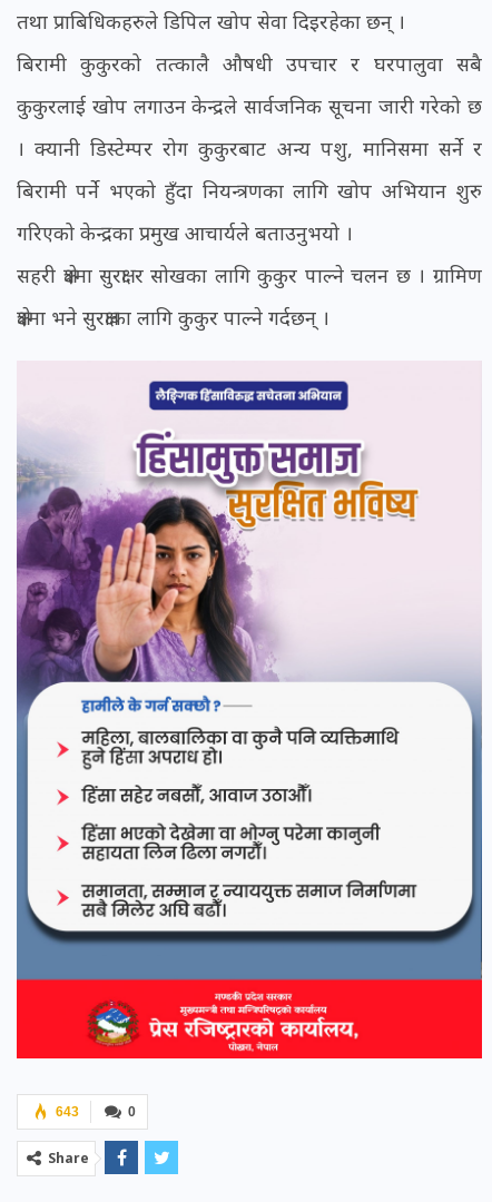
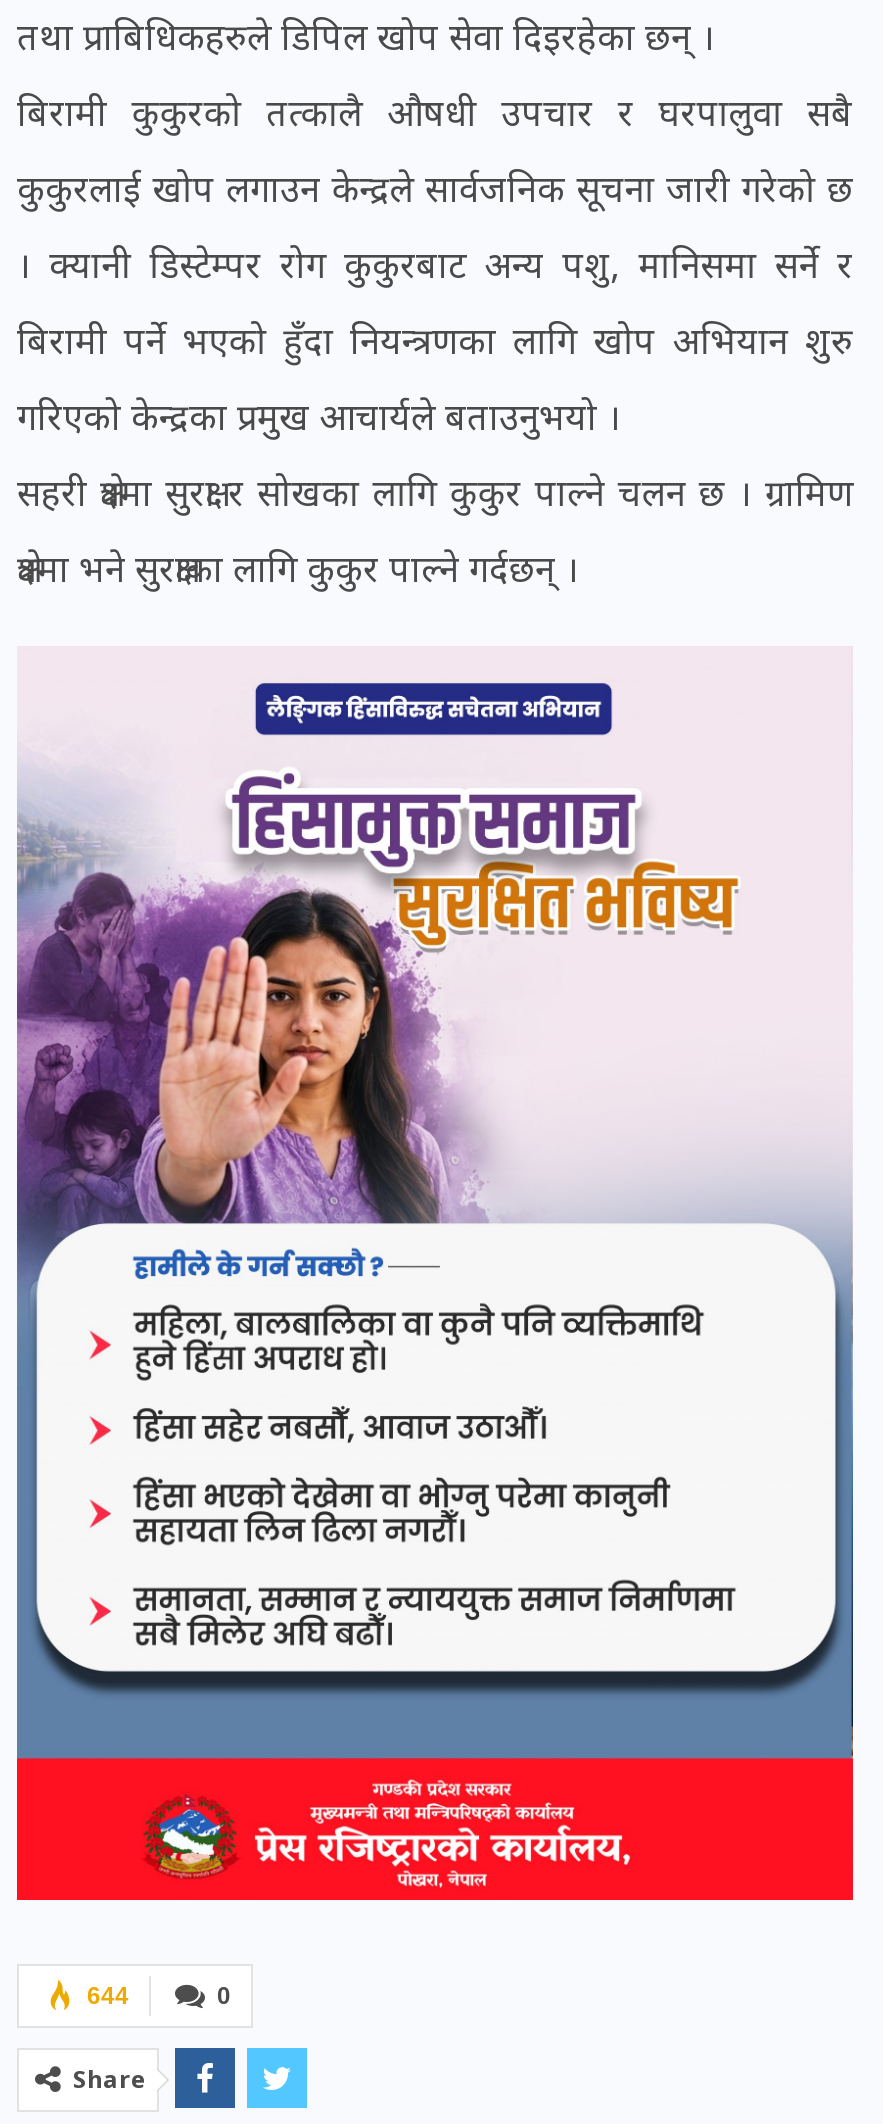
[56,1104,79,1120] 643 -> [87,1982,129,2010] 644

